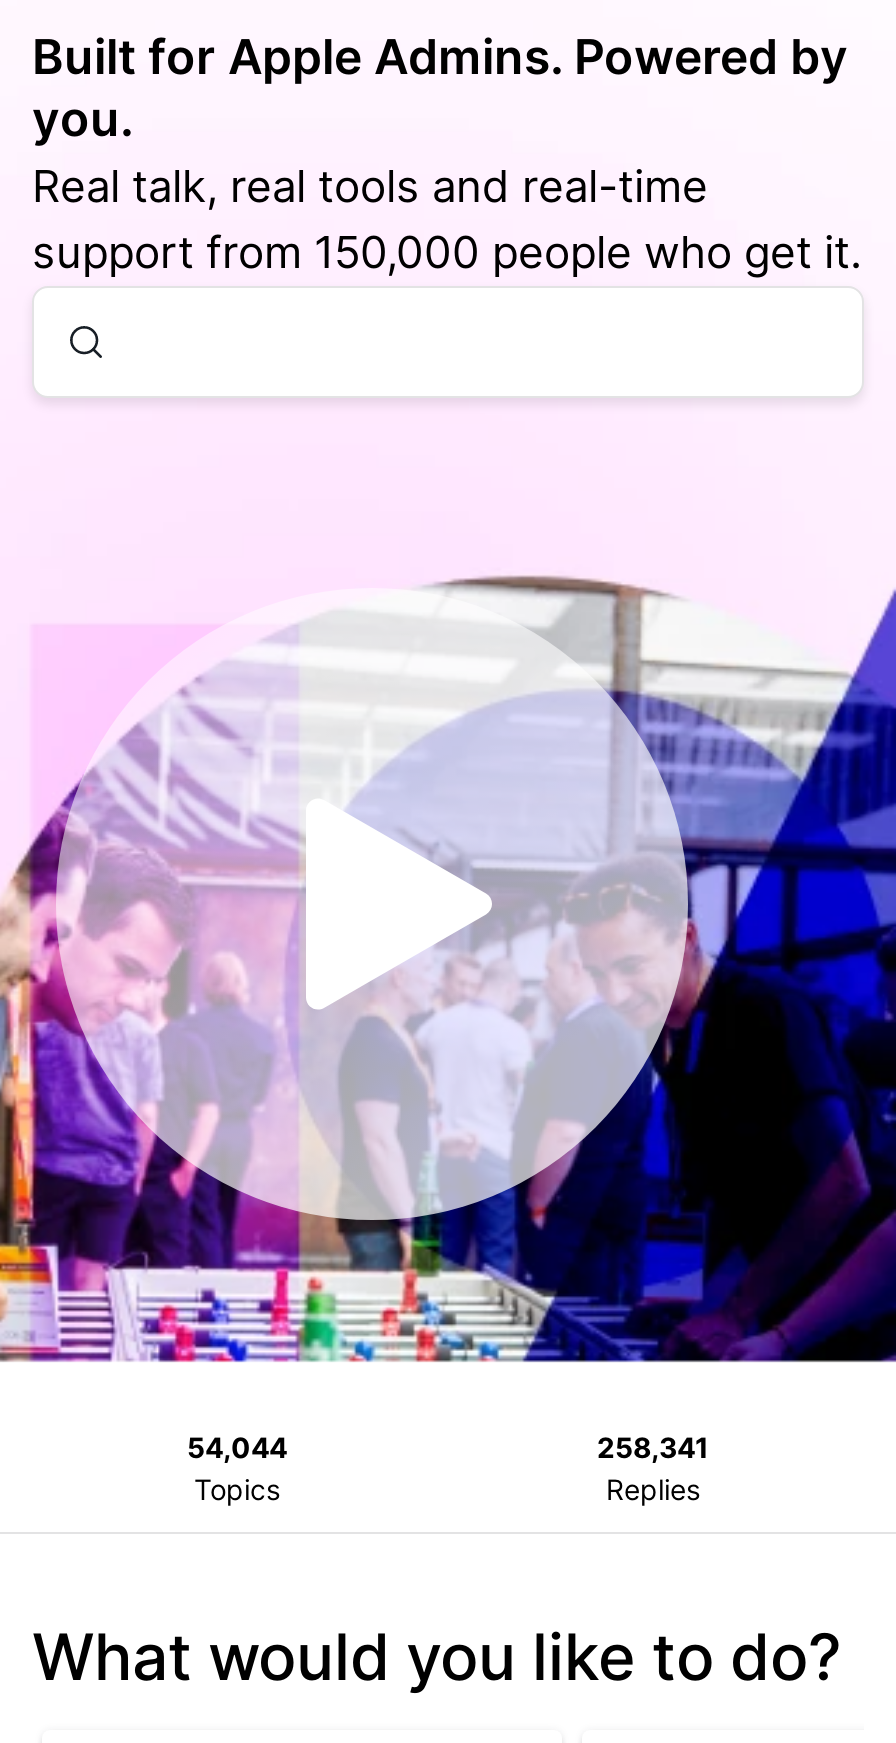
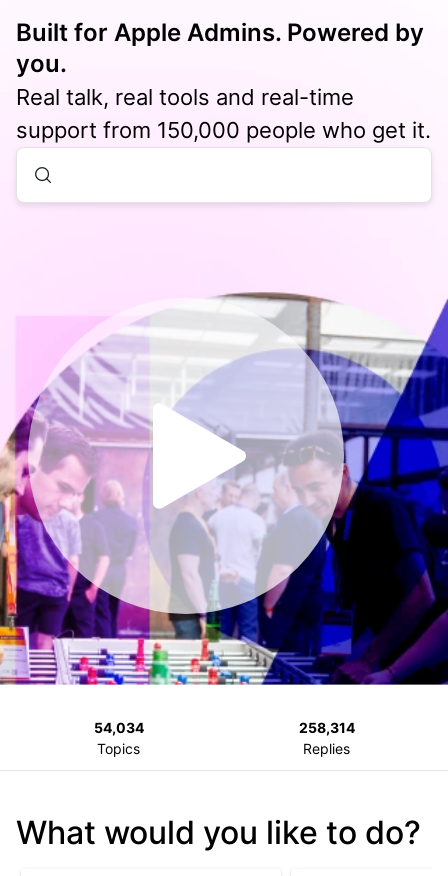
[187,1430,287,1464] 54,044 -> [93,719,143,736] 54,034
[597,1430,709,1464] 258,341 -> [298,719,354,736] 258,314

